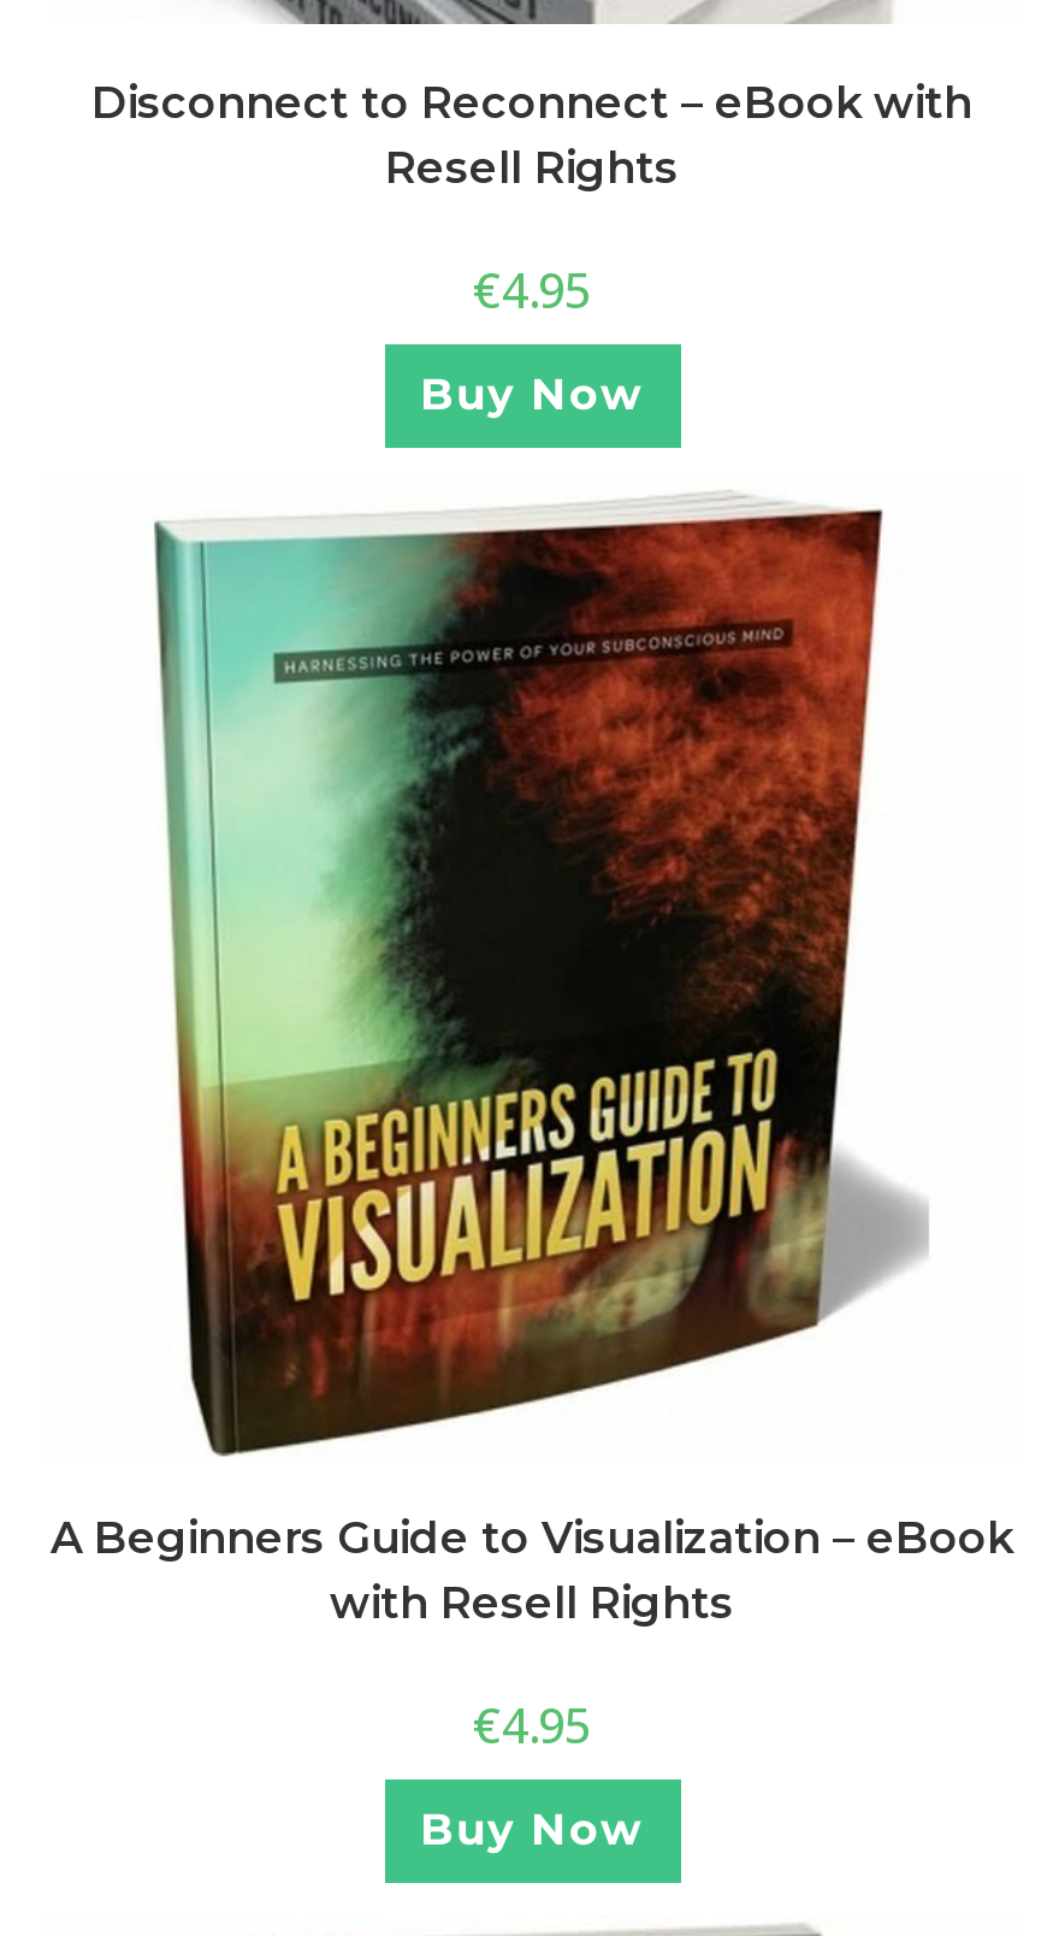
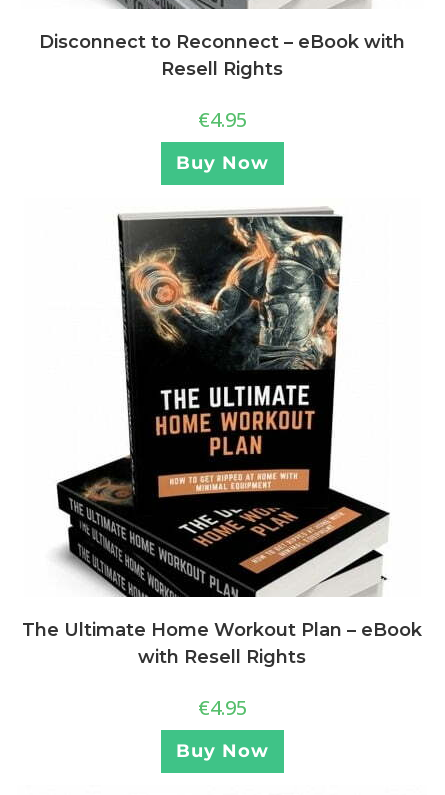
[51,508,1013,1565] [image] | A Beginners Guide to Visualization – eBook -> [22,210,422,641] [image] | The Ultimate Home Workout Plan – eBook

